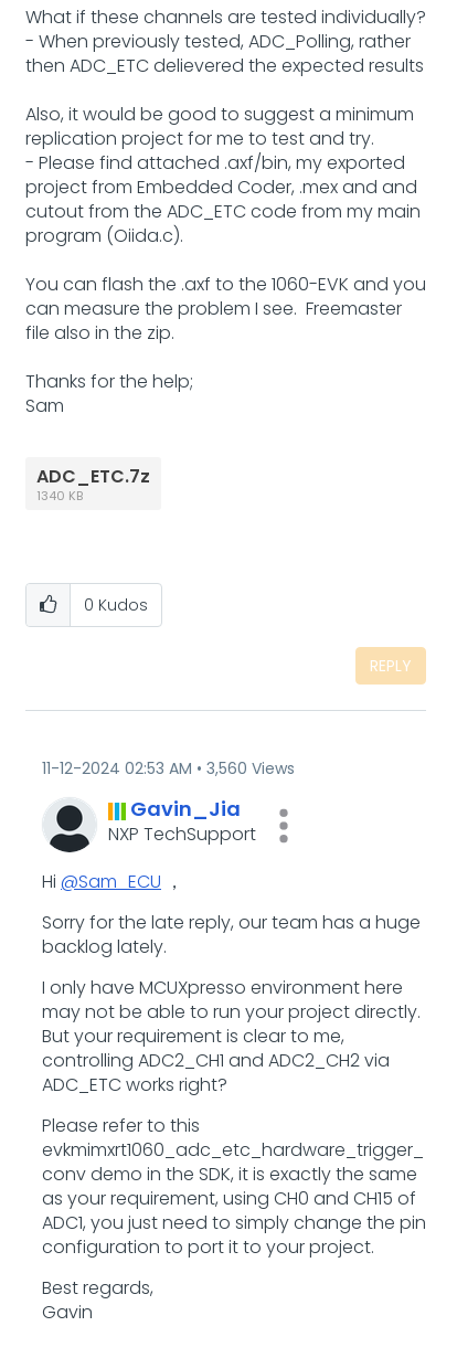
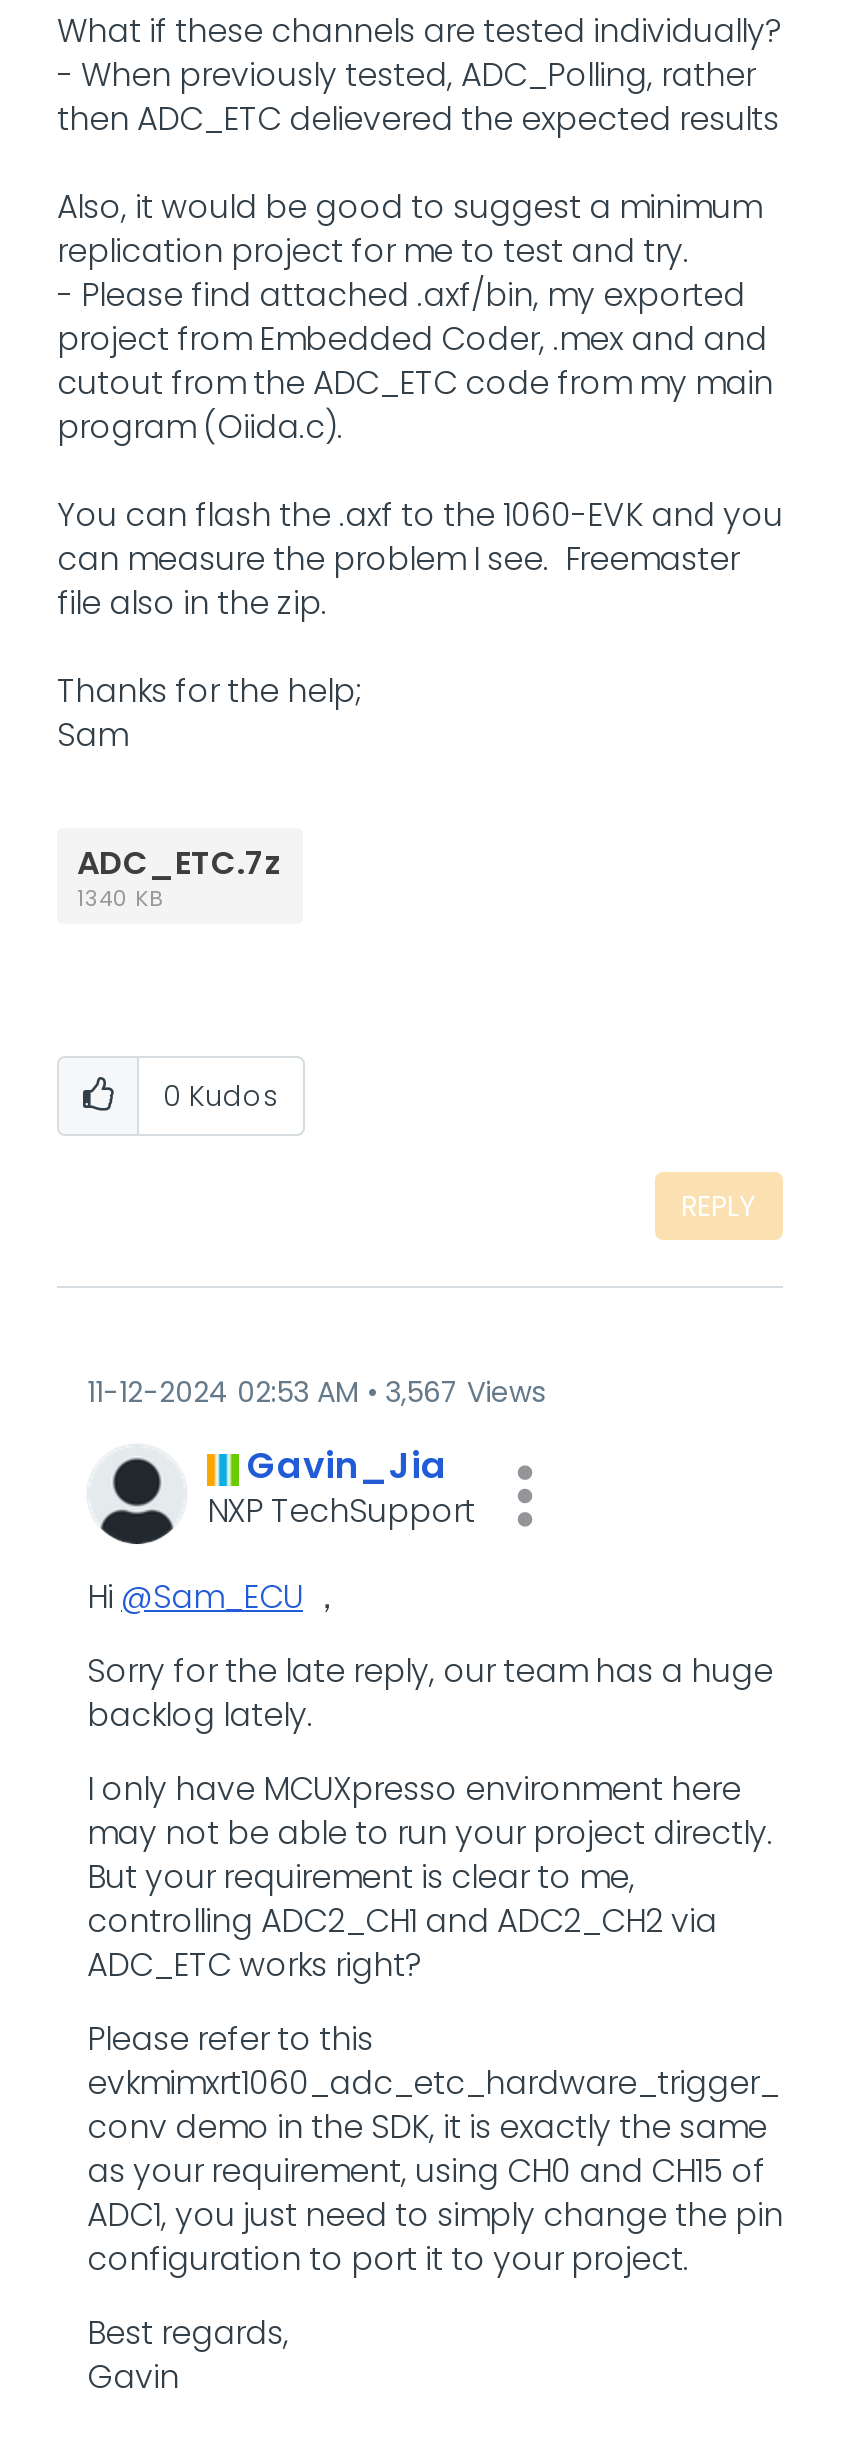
[42,758,295,780] 11-12-2024 02:53 AM 3,560 Views -> [87,1372,545,1412] 11-12-2024 02:53 AM 3,567 Views

